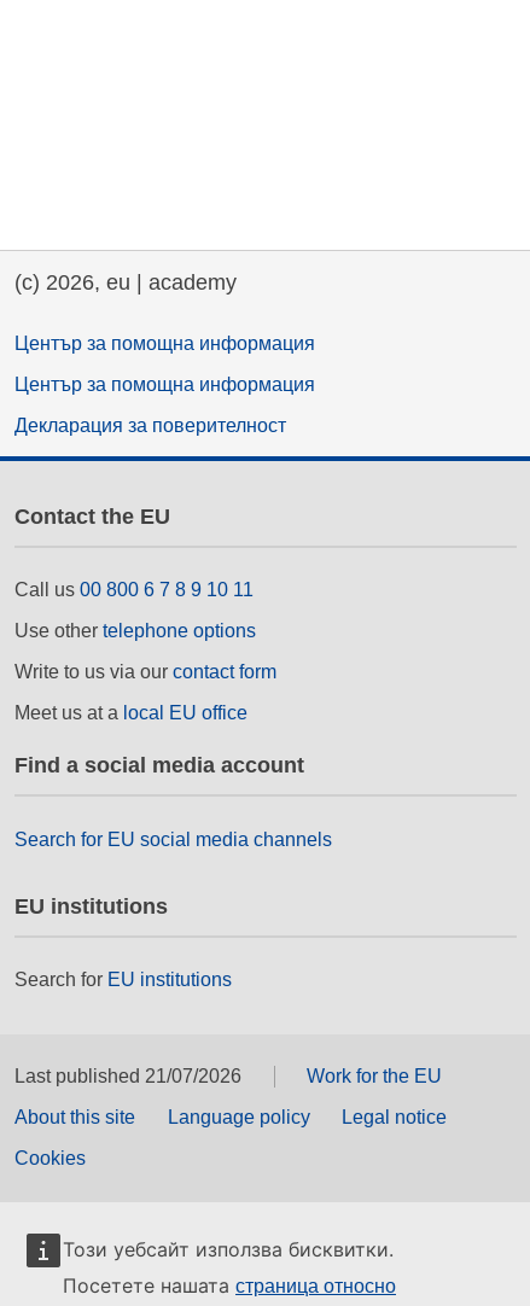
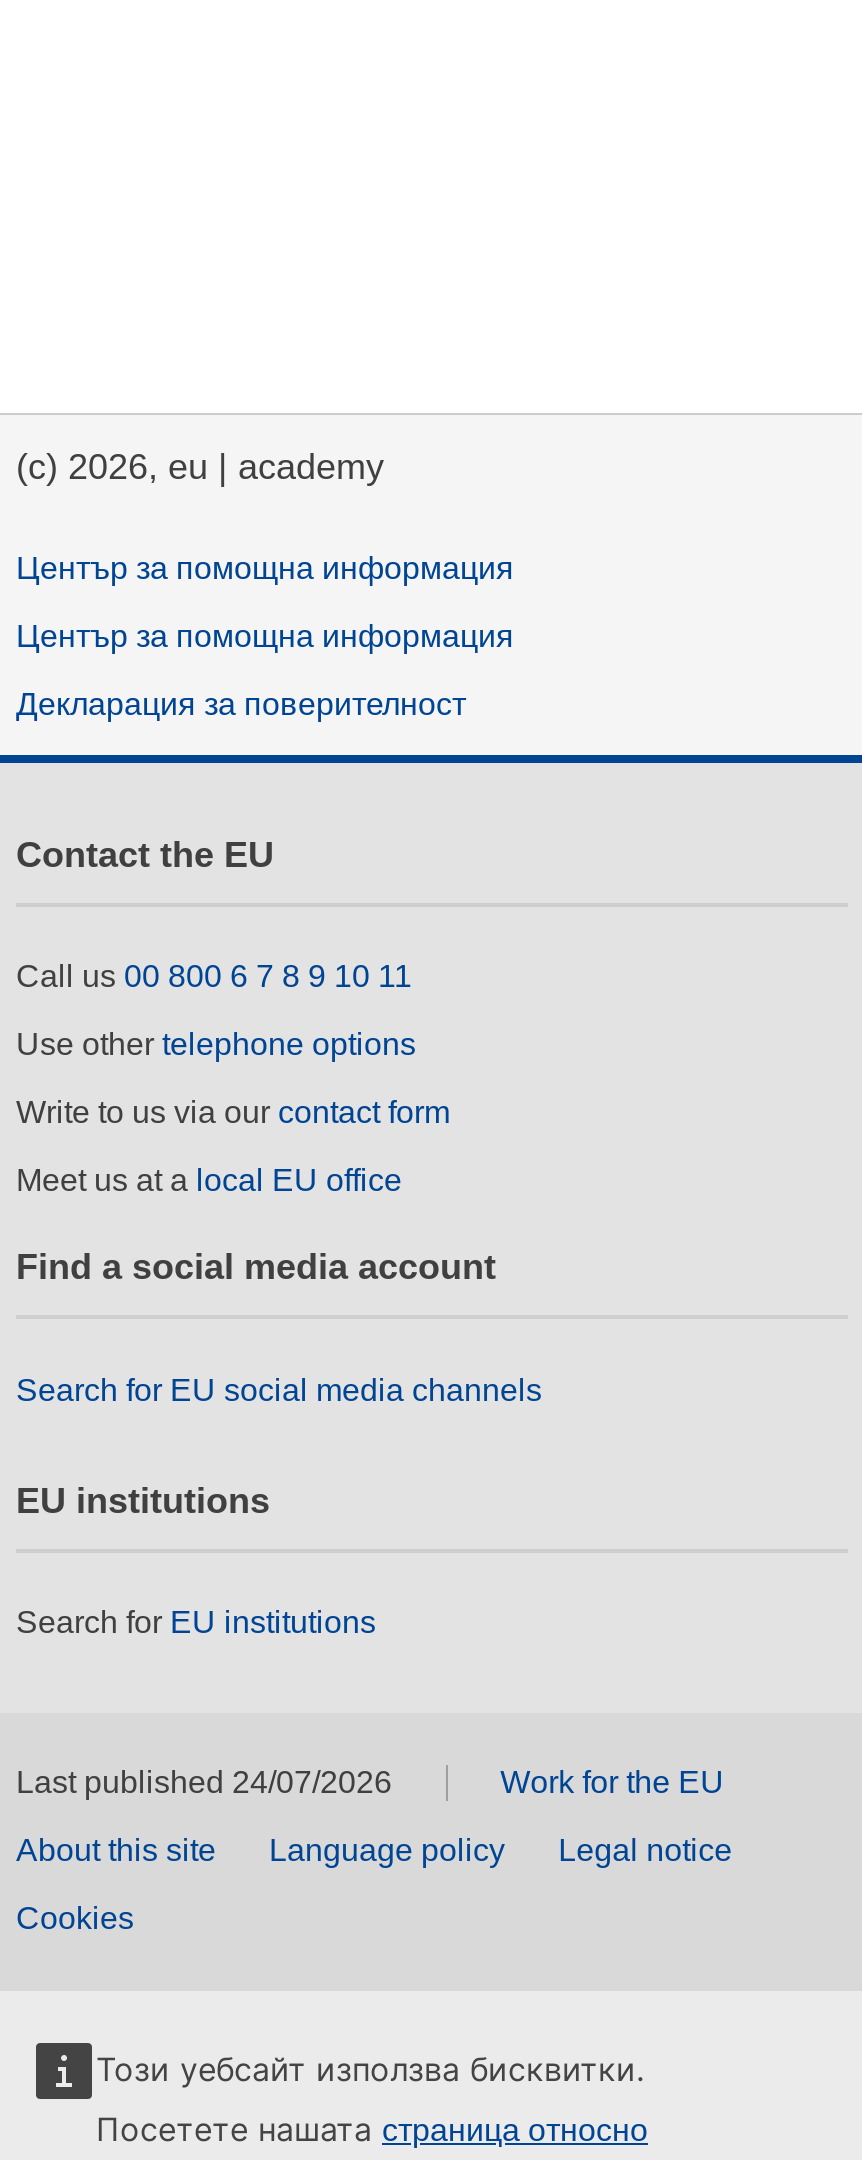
[14,1066,241,1087] Last published 21/07/2026 -> [16,1766,392,1800] Last published 24/07/2026

